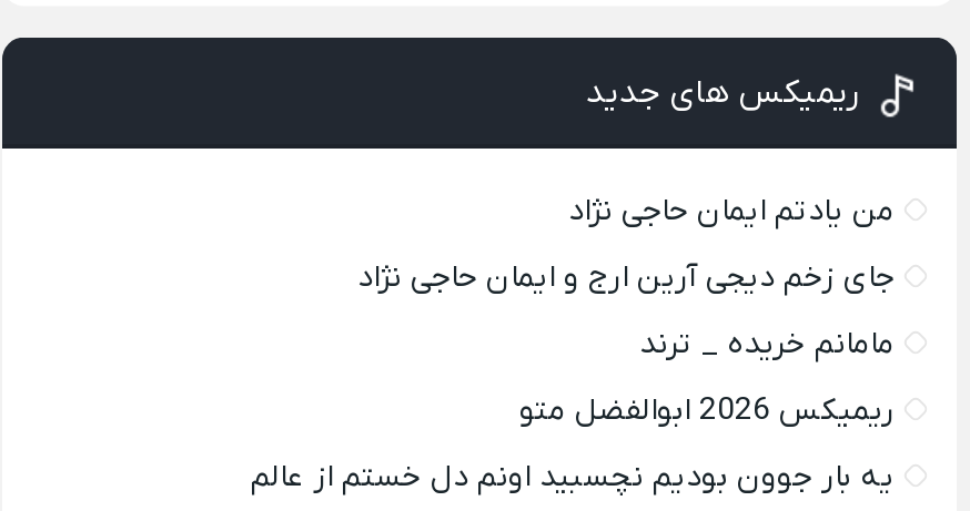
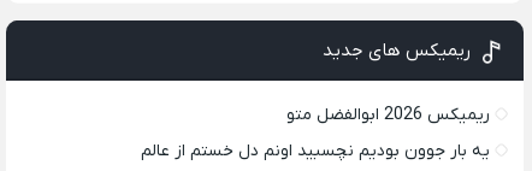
[357,190,895,365] من یادتم ایمان حاجی نژاد | جای زخم دیجی آرین ارج و ایمان حاجی نژاد | مامانم خریده _ ترند -> none

